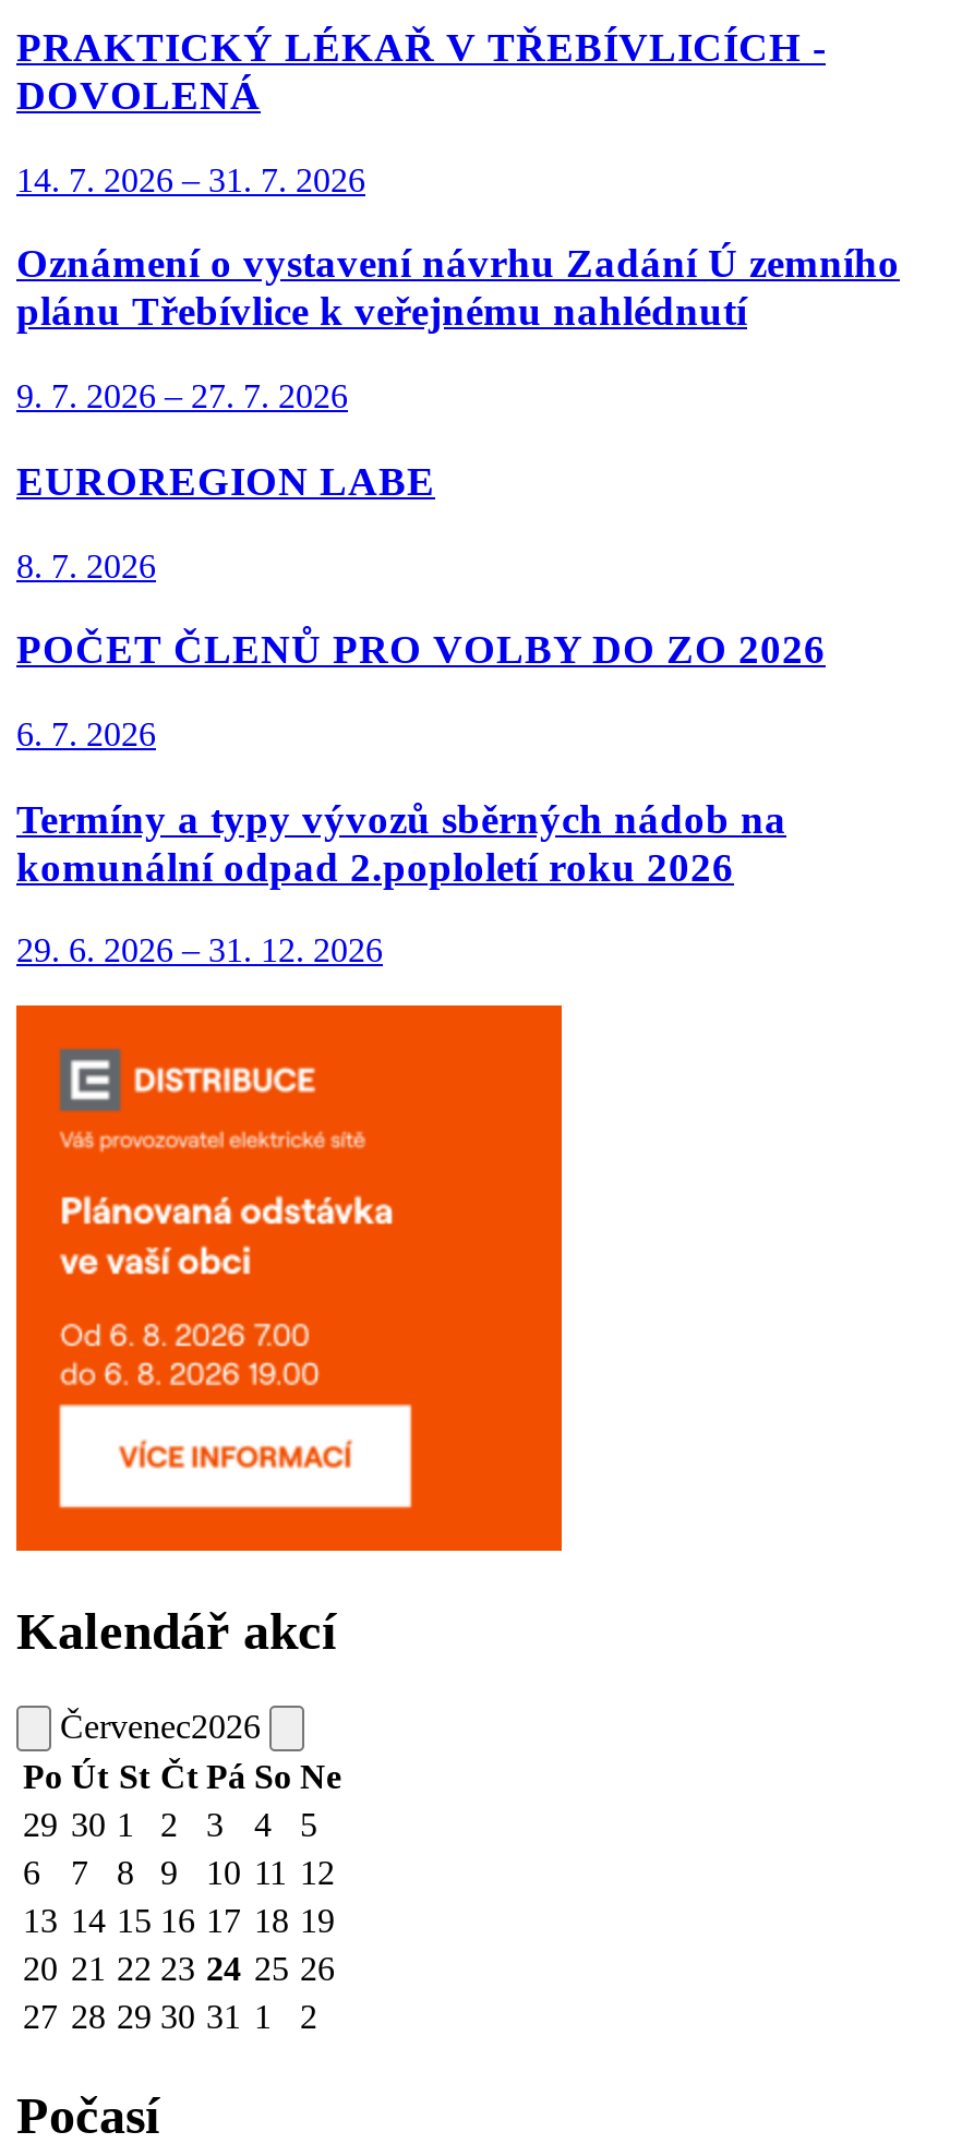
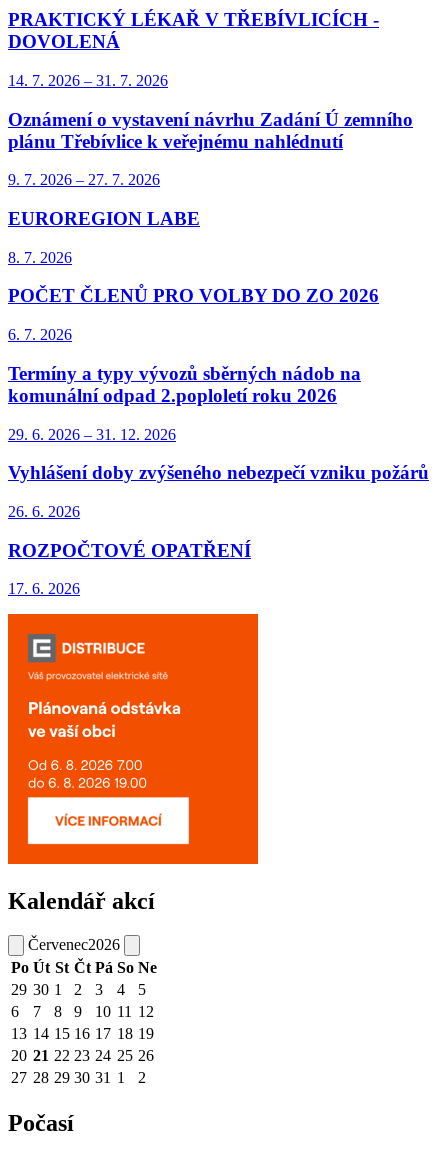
none -> [8,462,429,597] Vyhlášení doby zvýšeného nebezpečí vzniku požárů | 26. 6. 2026 | ROZPOČTOVÉ OPATŘENÍ | 17. 6. 2026

